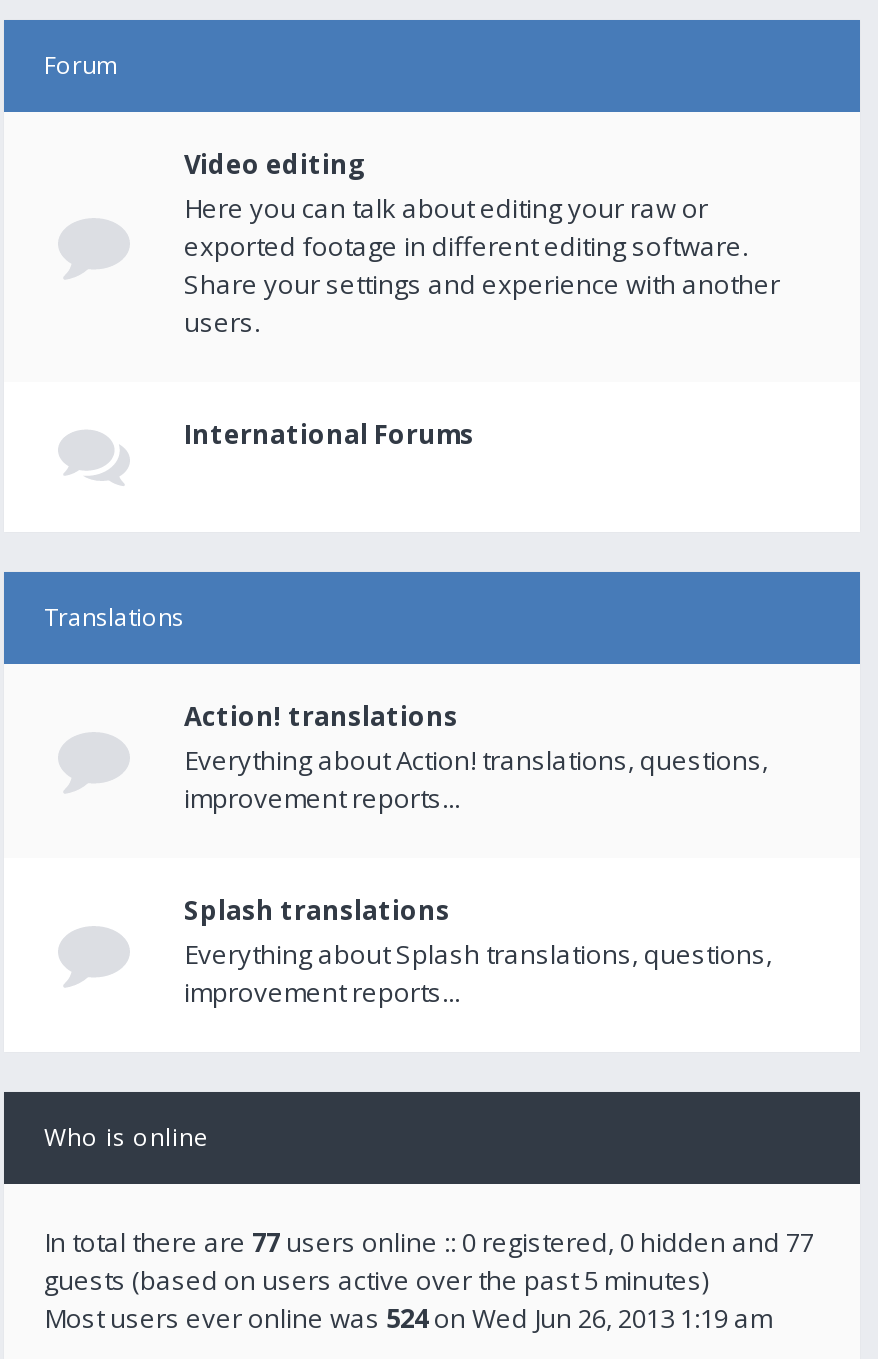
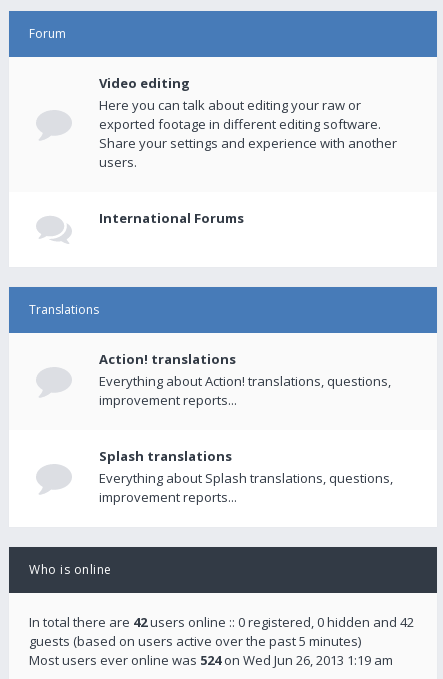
[44,1224,814,1260] In total there are 77 users online :: 0 registered, 0 hidden and 77 -> [29,613,414,631] In total there are 42 users online :: 0 registered, 0 hidden and 42

